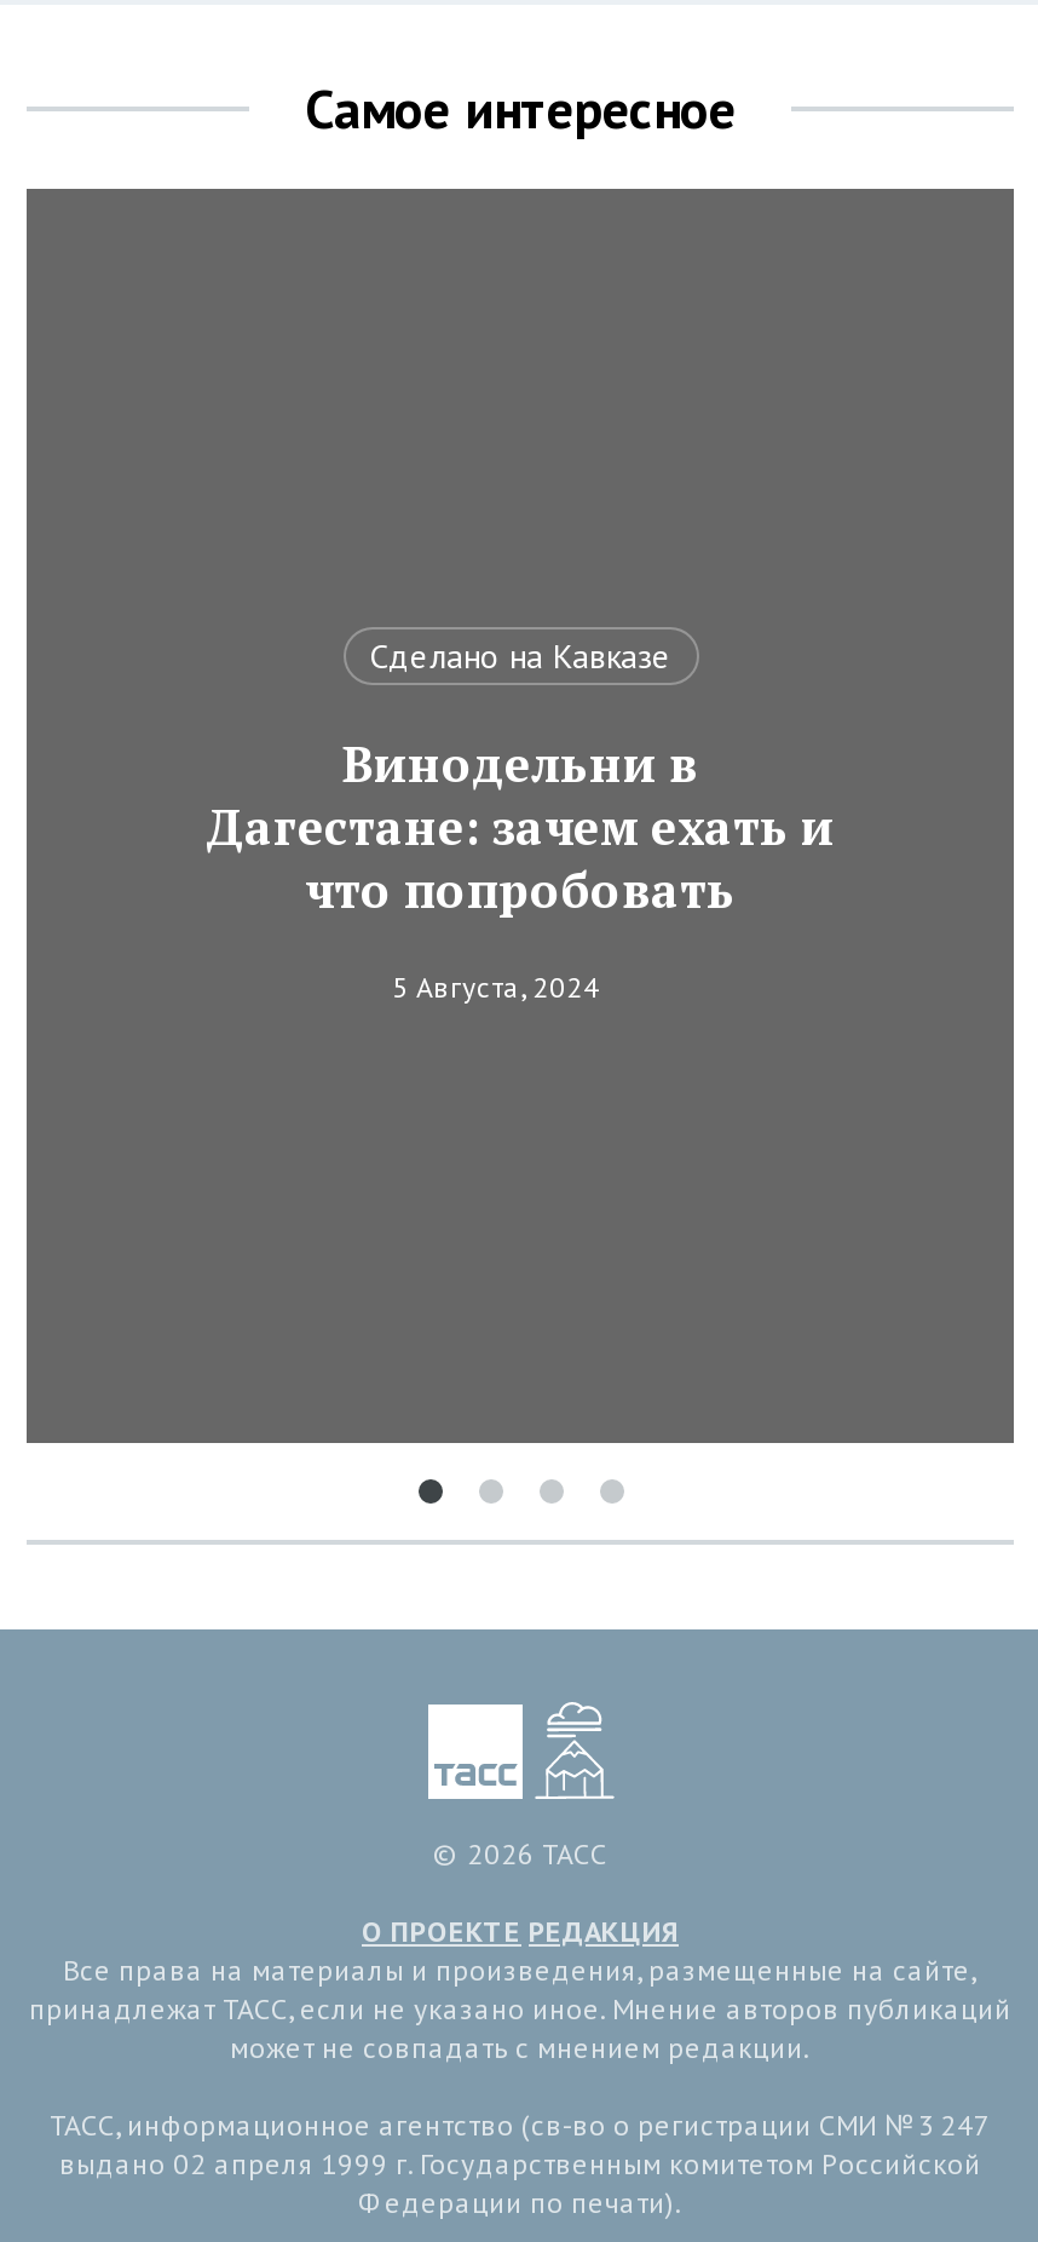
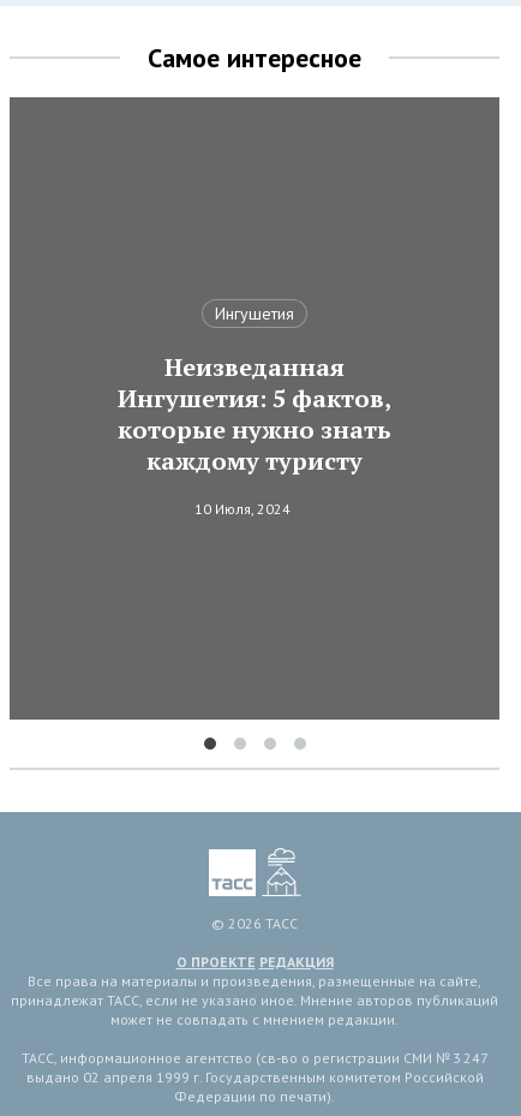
[369,635,671,678] Сделано на Кавказе -> [215,303,294,324] Ингушетия
[206,731,835,923] Винодельни в | Дагестане: зачем ехать и | что попробовать -> [118,351,391,477] Неизведанная | Ингушетия: 5 фактов, | которые нужно знать | каждому туристу
[392,969,600,1005] 5 Августа, 2024 -> [194,500,291,518] 10 Июля, 2024

